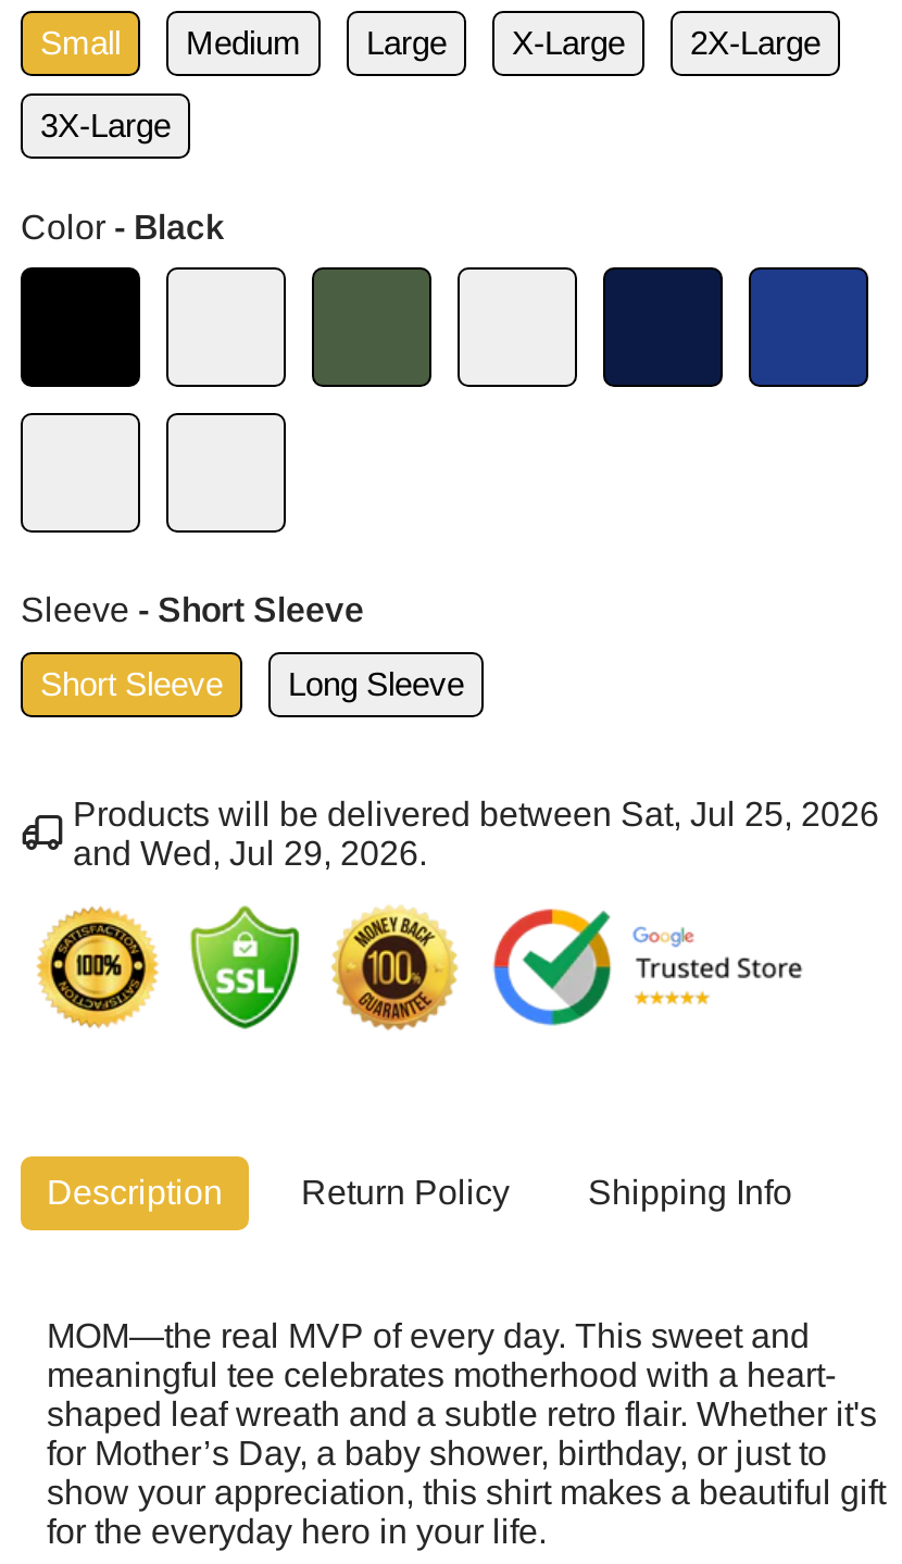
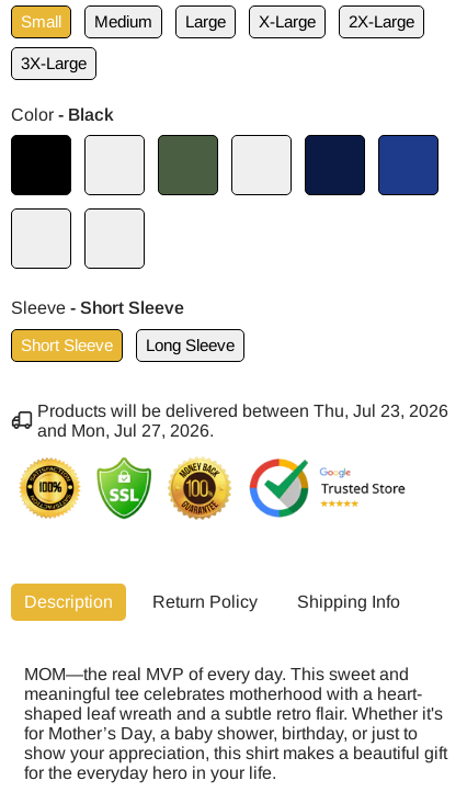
[73,795,879,832] Products will be delivered between Sat, Jul 25, 2026 -> [37,401,448,420] Products will be delivered between Thu, Jul 23, 2026
[73,834,427,871] and Wed, Jul 29, 2026. -> [37,421,214,440] and Mon, Jul 27, 2026.

